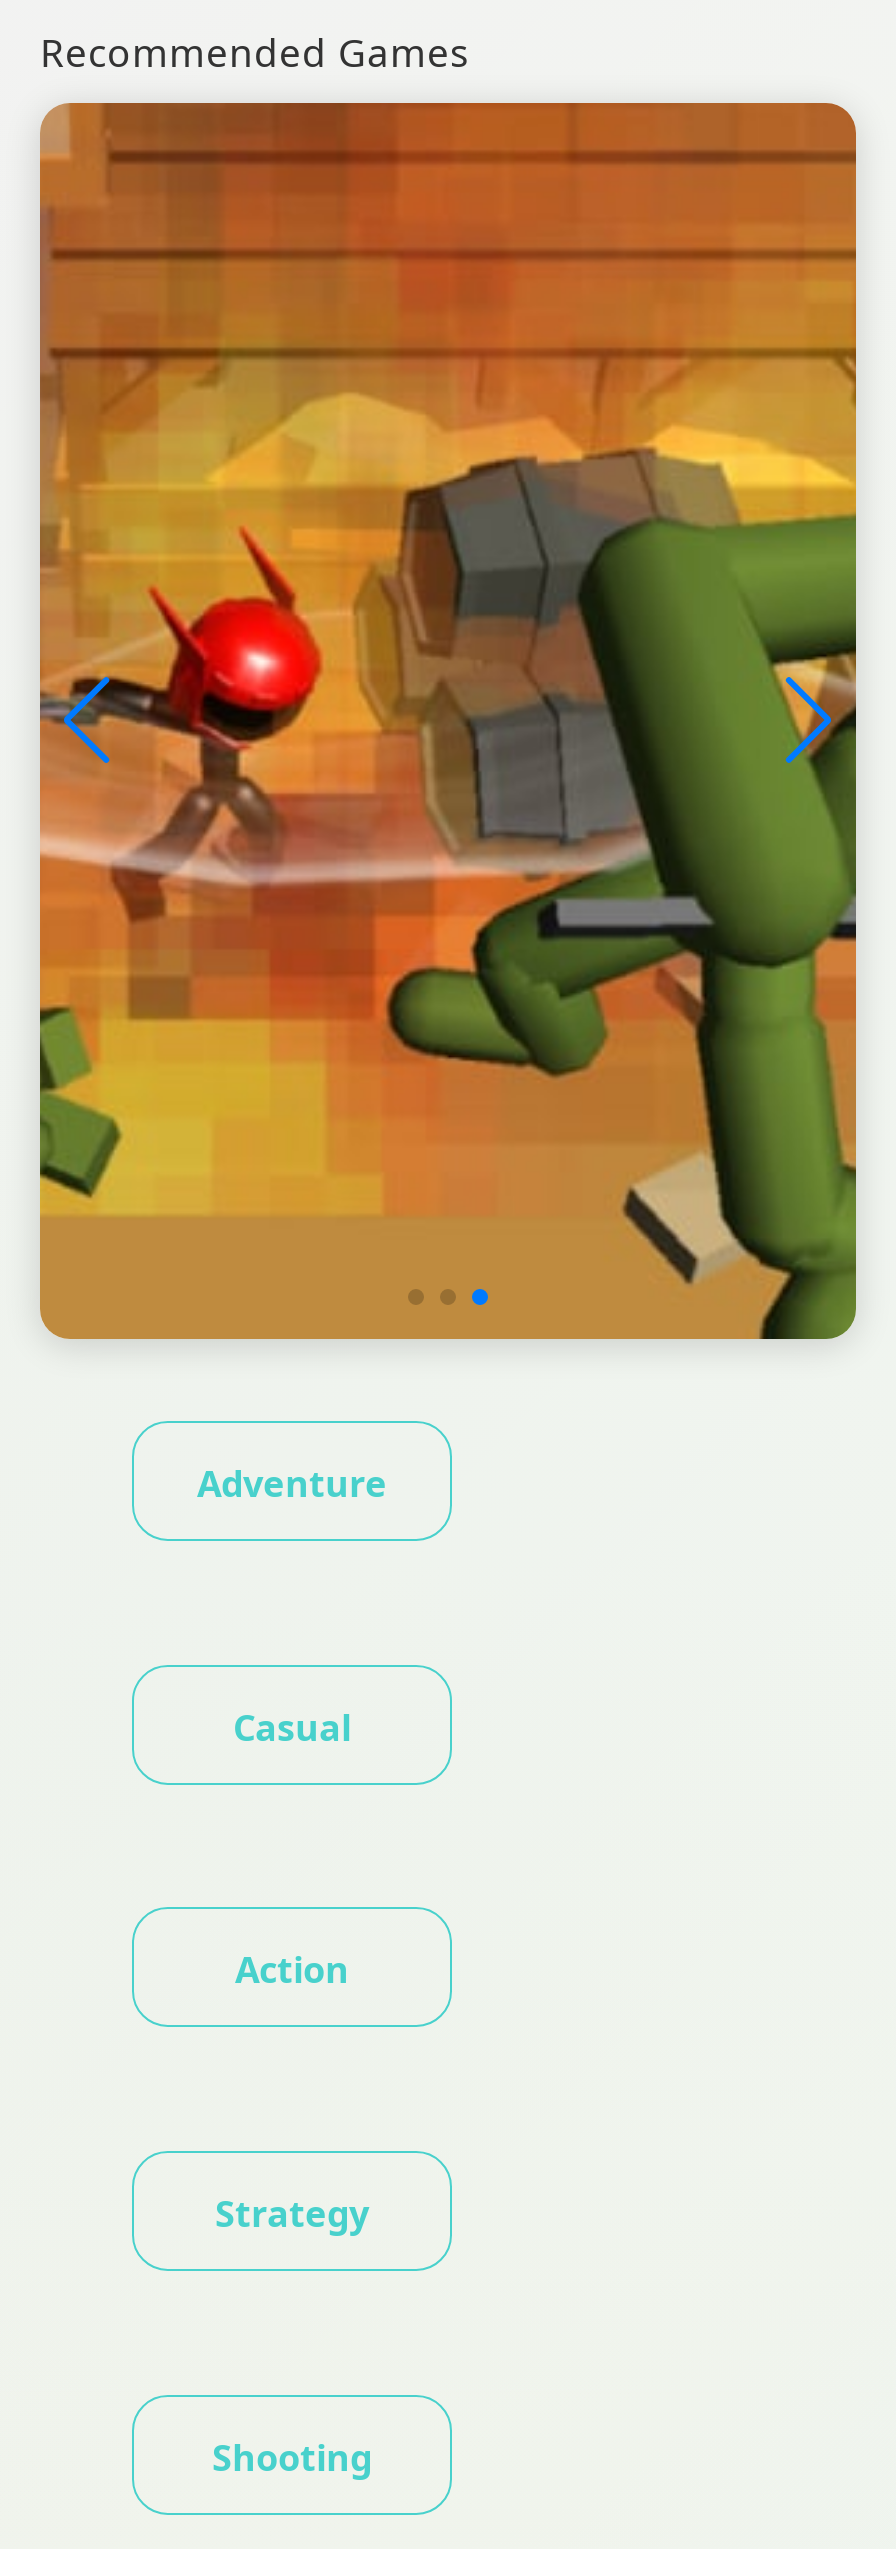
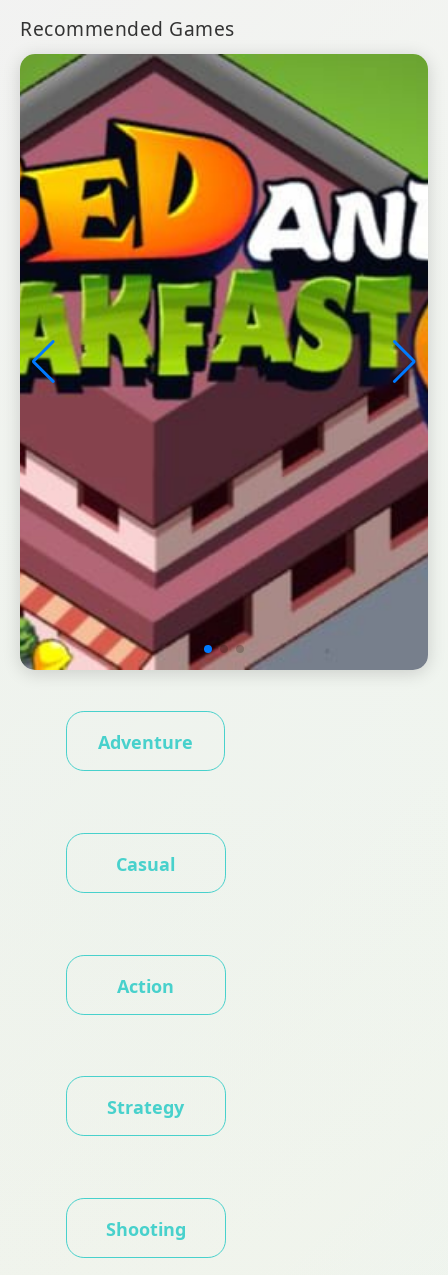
[38,102,858,1340] [image] -> [19,53,429,671] [image]

